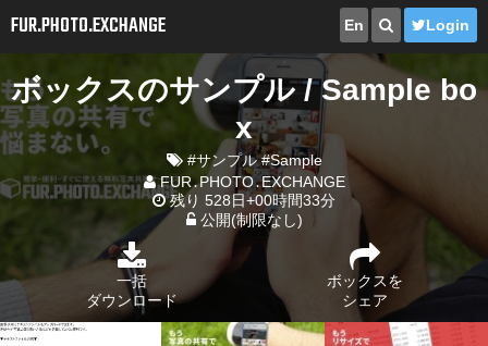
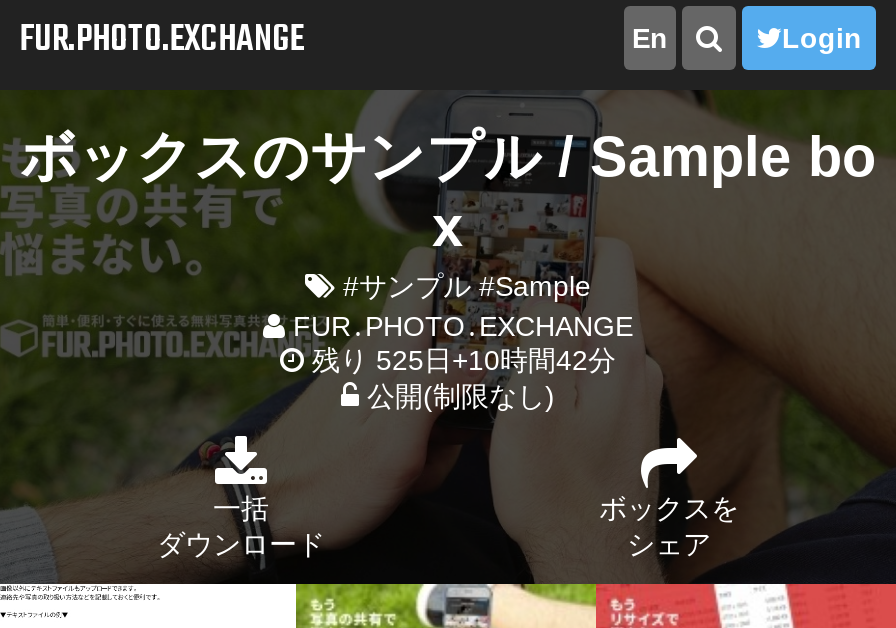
[166,191,335,209] 残り 528日+00時間33分 -> [304,344,616,376] 残り 525日+10時間42分

